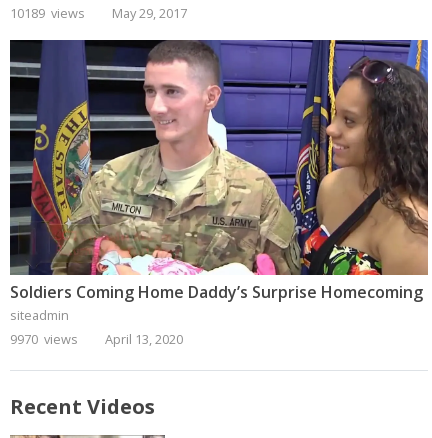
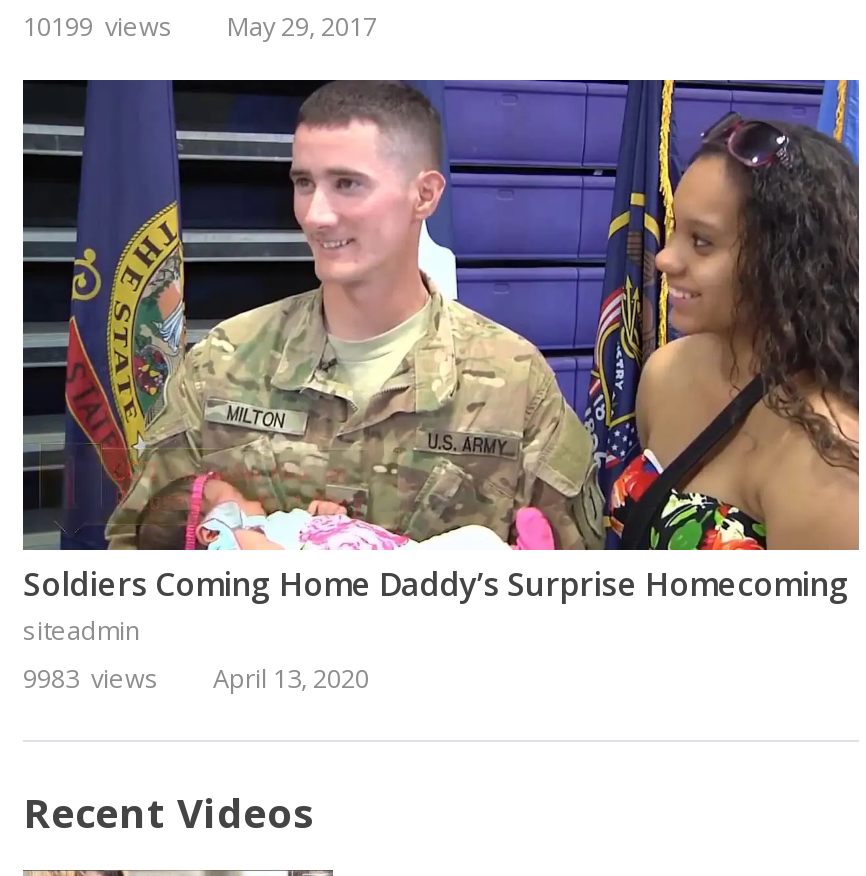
[10,4,187,22] 10189 views May 29, 2017 -> [23,9,377,45] 10199 views May 29, 2017
[10,330,183,348] 9970 views April 13, 2020 -> [23,661,369,697] 9983 views April 13, 2020

